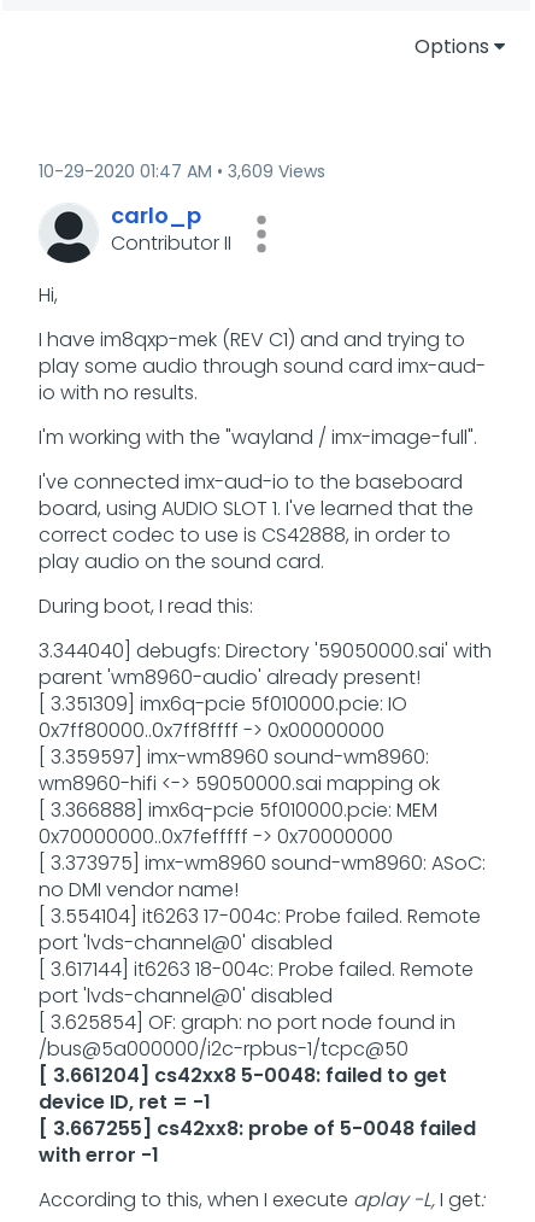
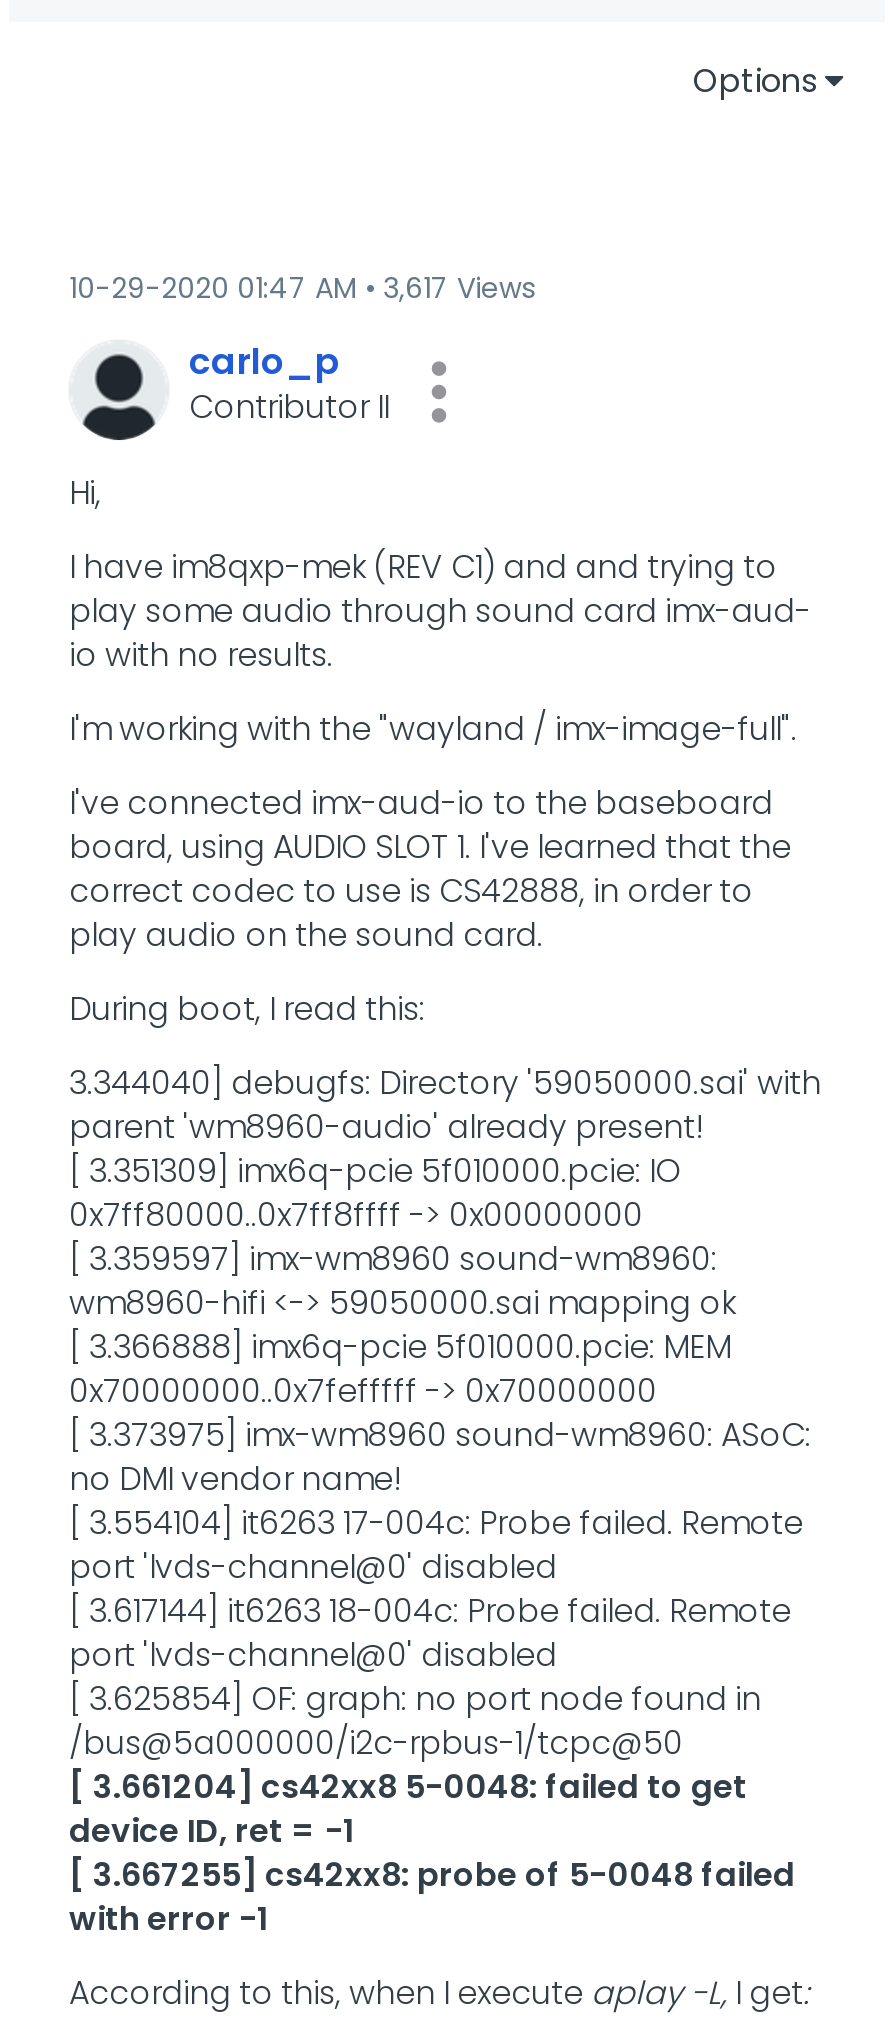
[39,159,325,183] 10-29-2020 01:47 AM 3,609 Views -> [69,268,535,308] 10-29-2020 01:47 AM 3,617 Views

